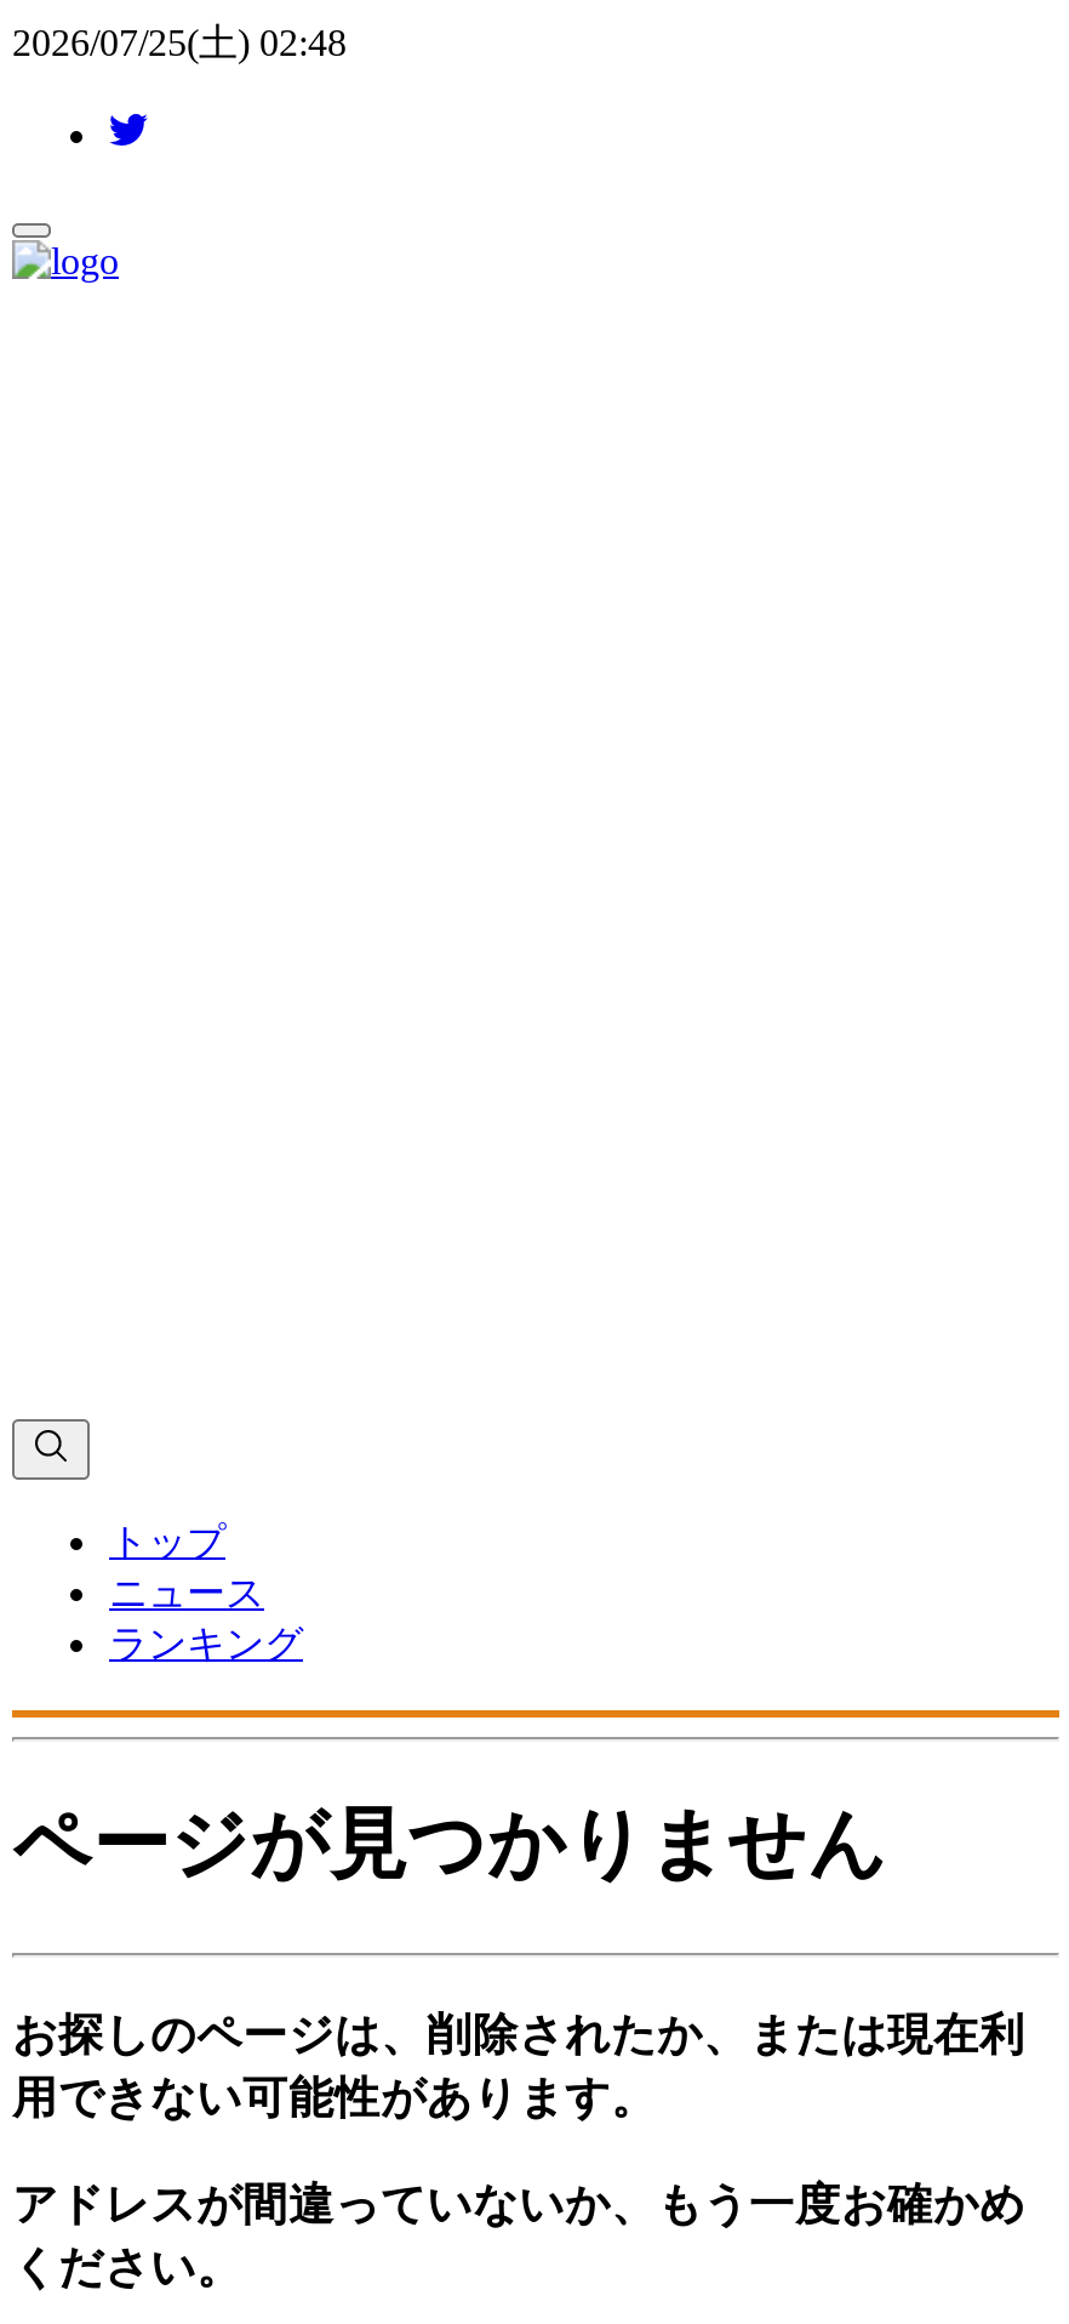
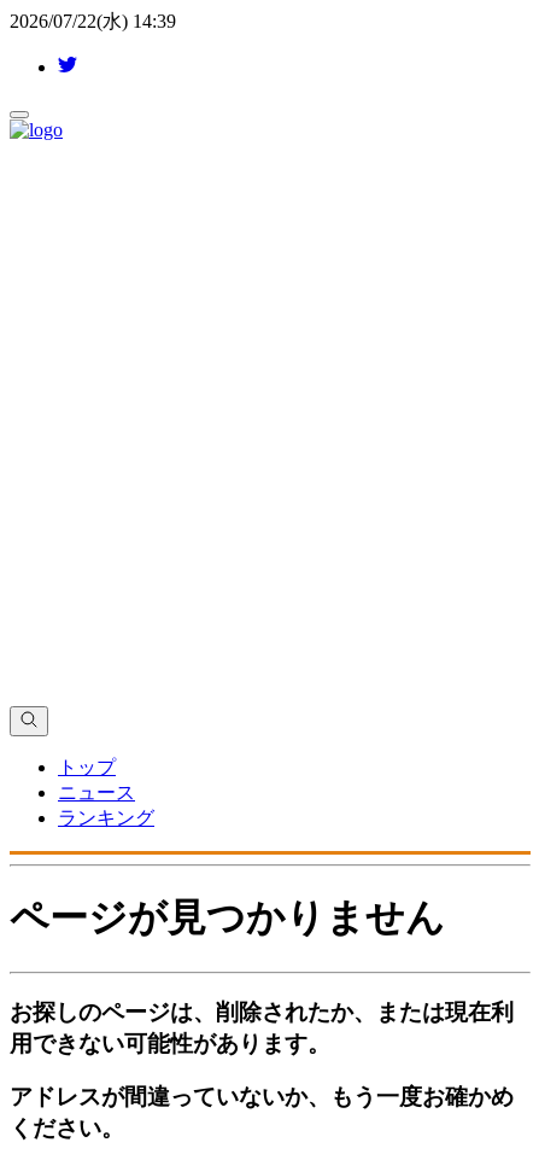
[12,22,347,63] 2026/07/25(土) 02:48 -> [10,11,176,31] 2026/07/22(水) 14:39

